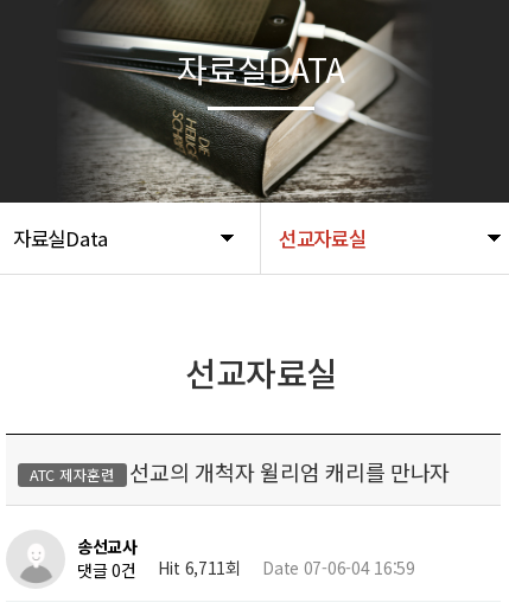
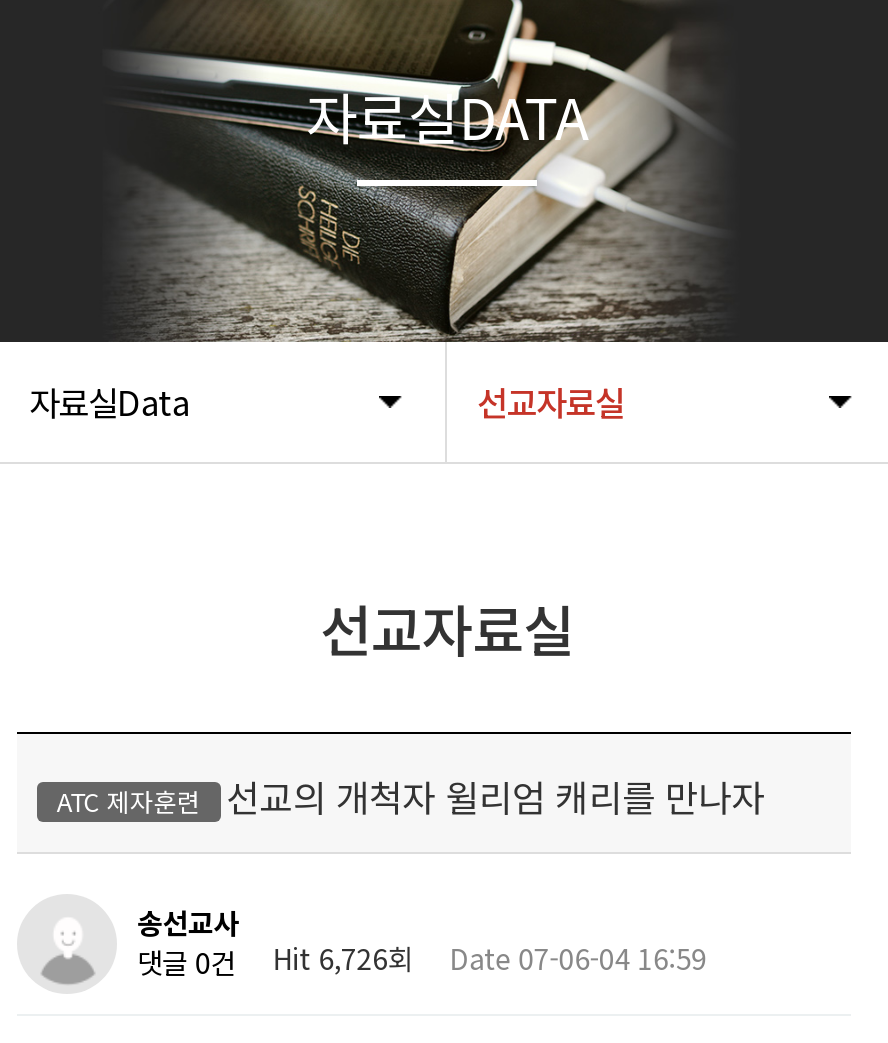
[77,556,415,582] 댓글 0건 Hit 6,711회 Date 07-06-04 16:59 -> [137,938,707,982] 댓글 0건 Hit 6,726회 Date 07-06-04 16:59

